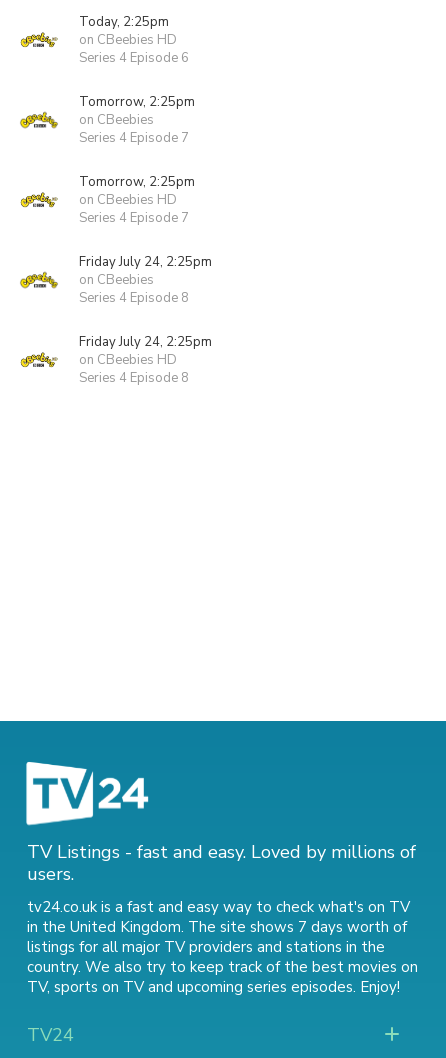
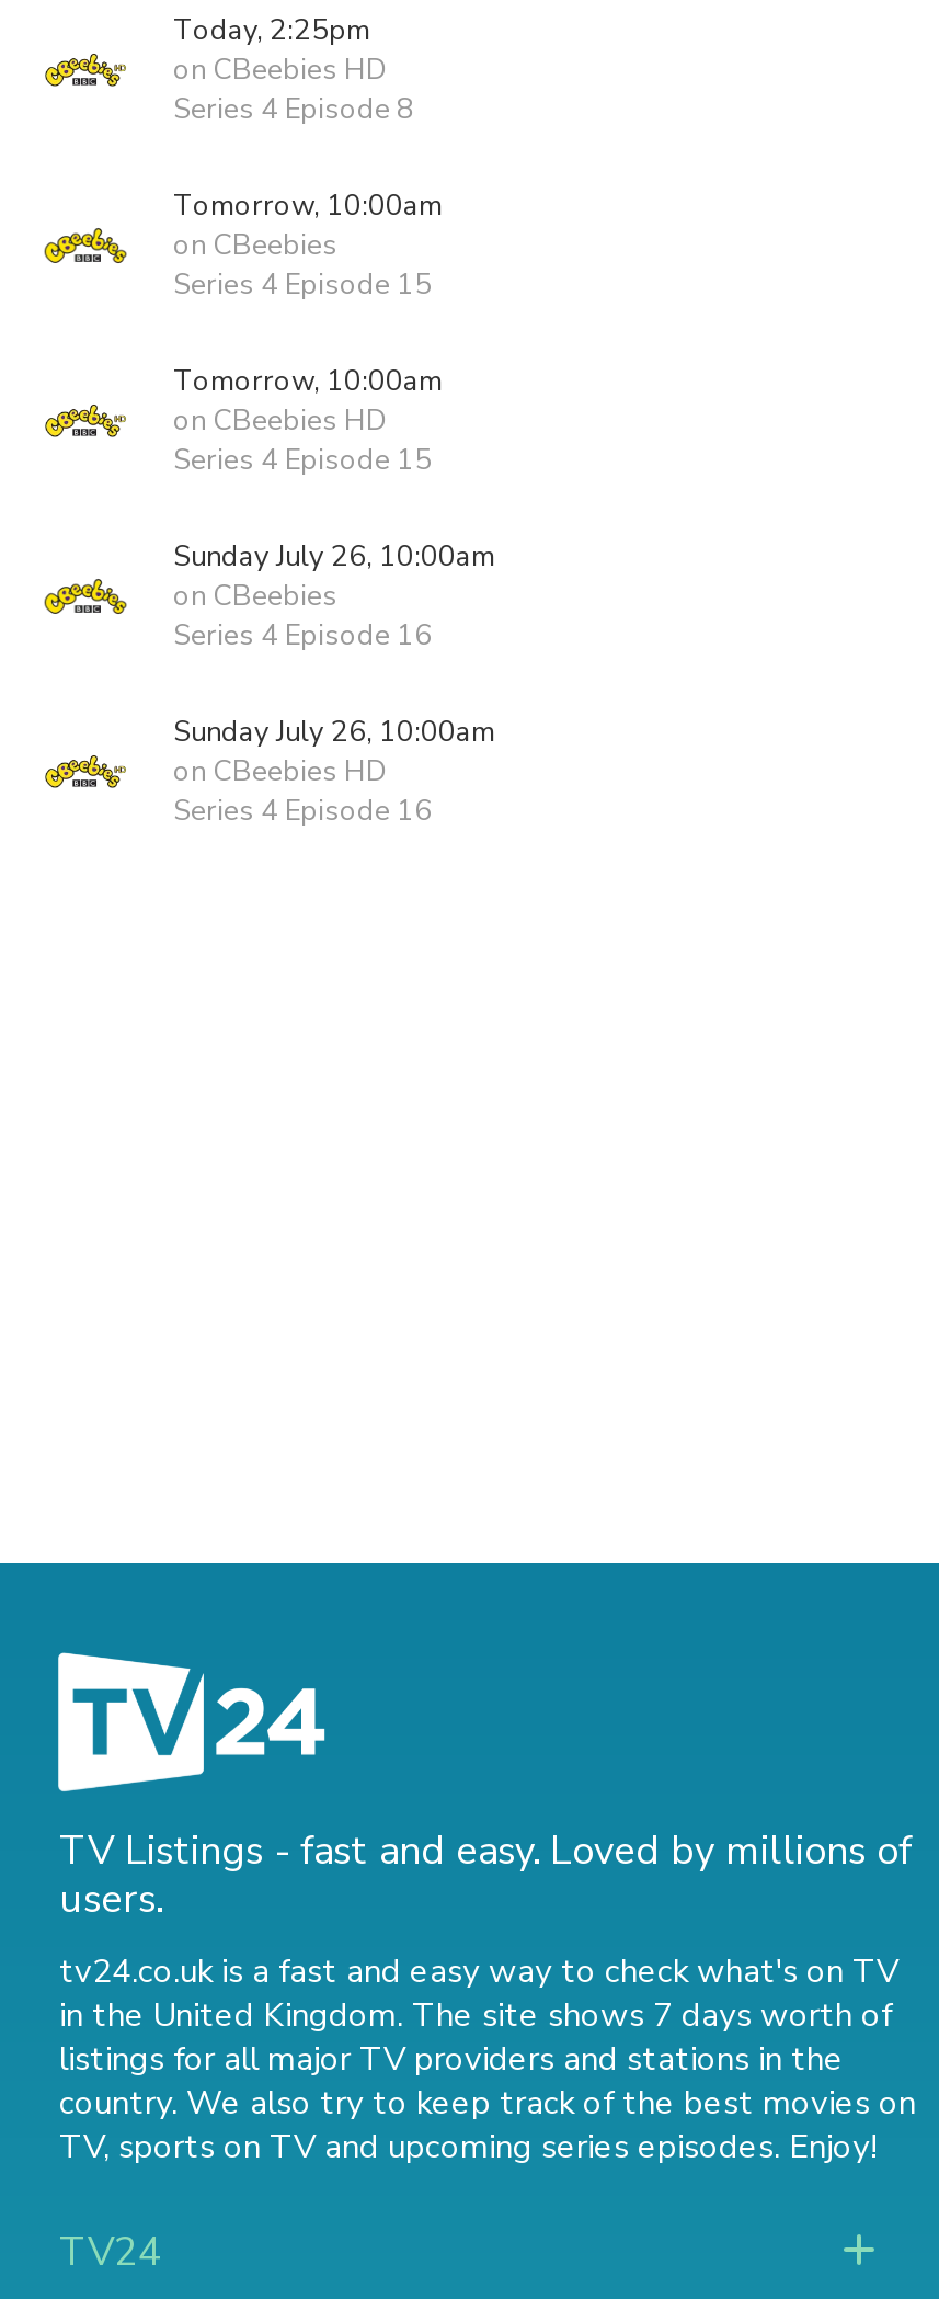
[79,49,189,67] Series 4 Episode 6 -> [173,90,414,129] Series 4 Episode 8
[79,93,195,111] Tomorrow, 2:25pm -> [173,186,443,226] Tomorrow, 10:00am
[79,129,189,147] Series 4 Episode 7 -> [173,265,432,305] Series 4 Episode 15
[79,173,195,191] Tomorrow, 2:25pm -> [173,362,443,401] Tomorrow, 10:00am
[79,209,189,227] Series 4 Episode 7 -> [173,441,432,480] Series 4 Episode 15
[79,253,212,271] Friday July 24, 2:25pm -> [173,537,495,577] Sunday July 26, 10:00am
[79,289,189,307] Series 4 Episode 8 -> [173,616,432,656] Series 4 Episode 16
[79,333,212,351] Friday July 24, 2:25pm -> [173,713,495,752] Sunday July 26, 10:00am
[79,369,189,387] Series 4 Episode 8 -> [173,792,432,831] Series 4 Episode 16

